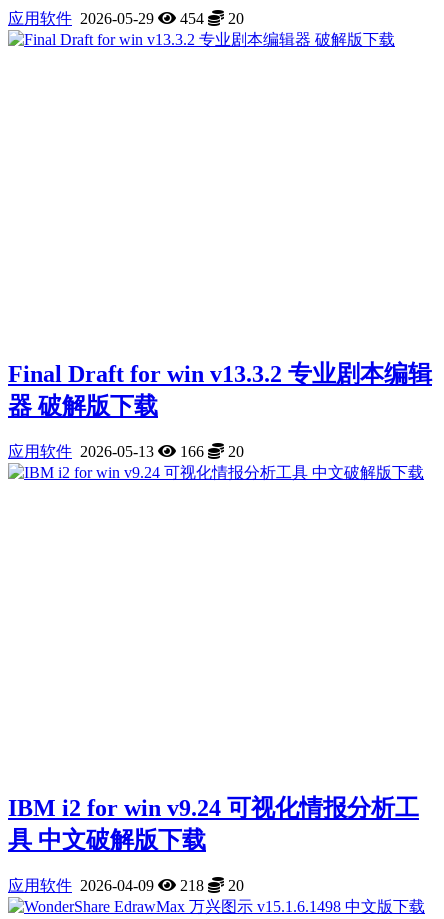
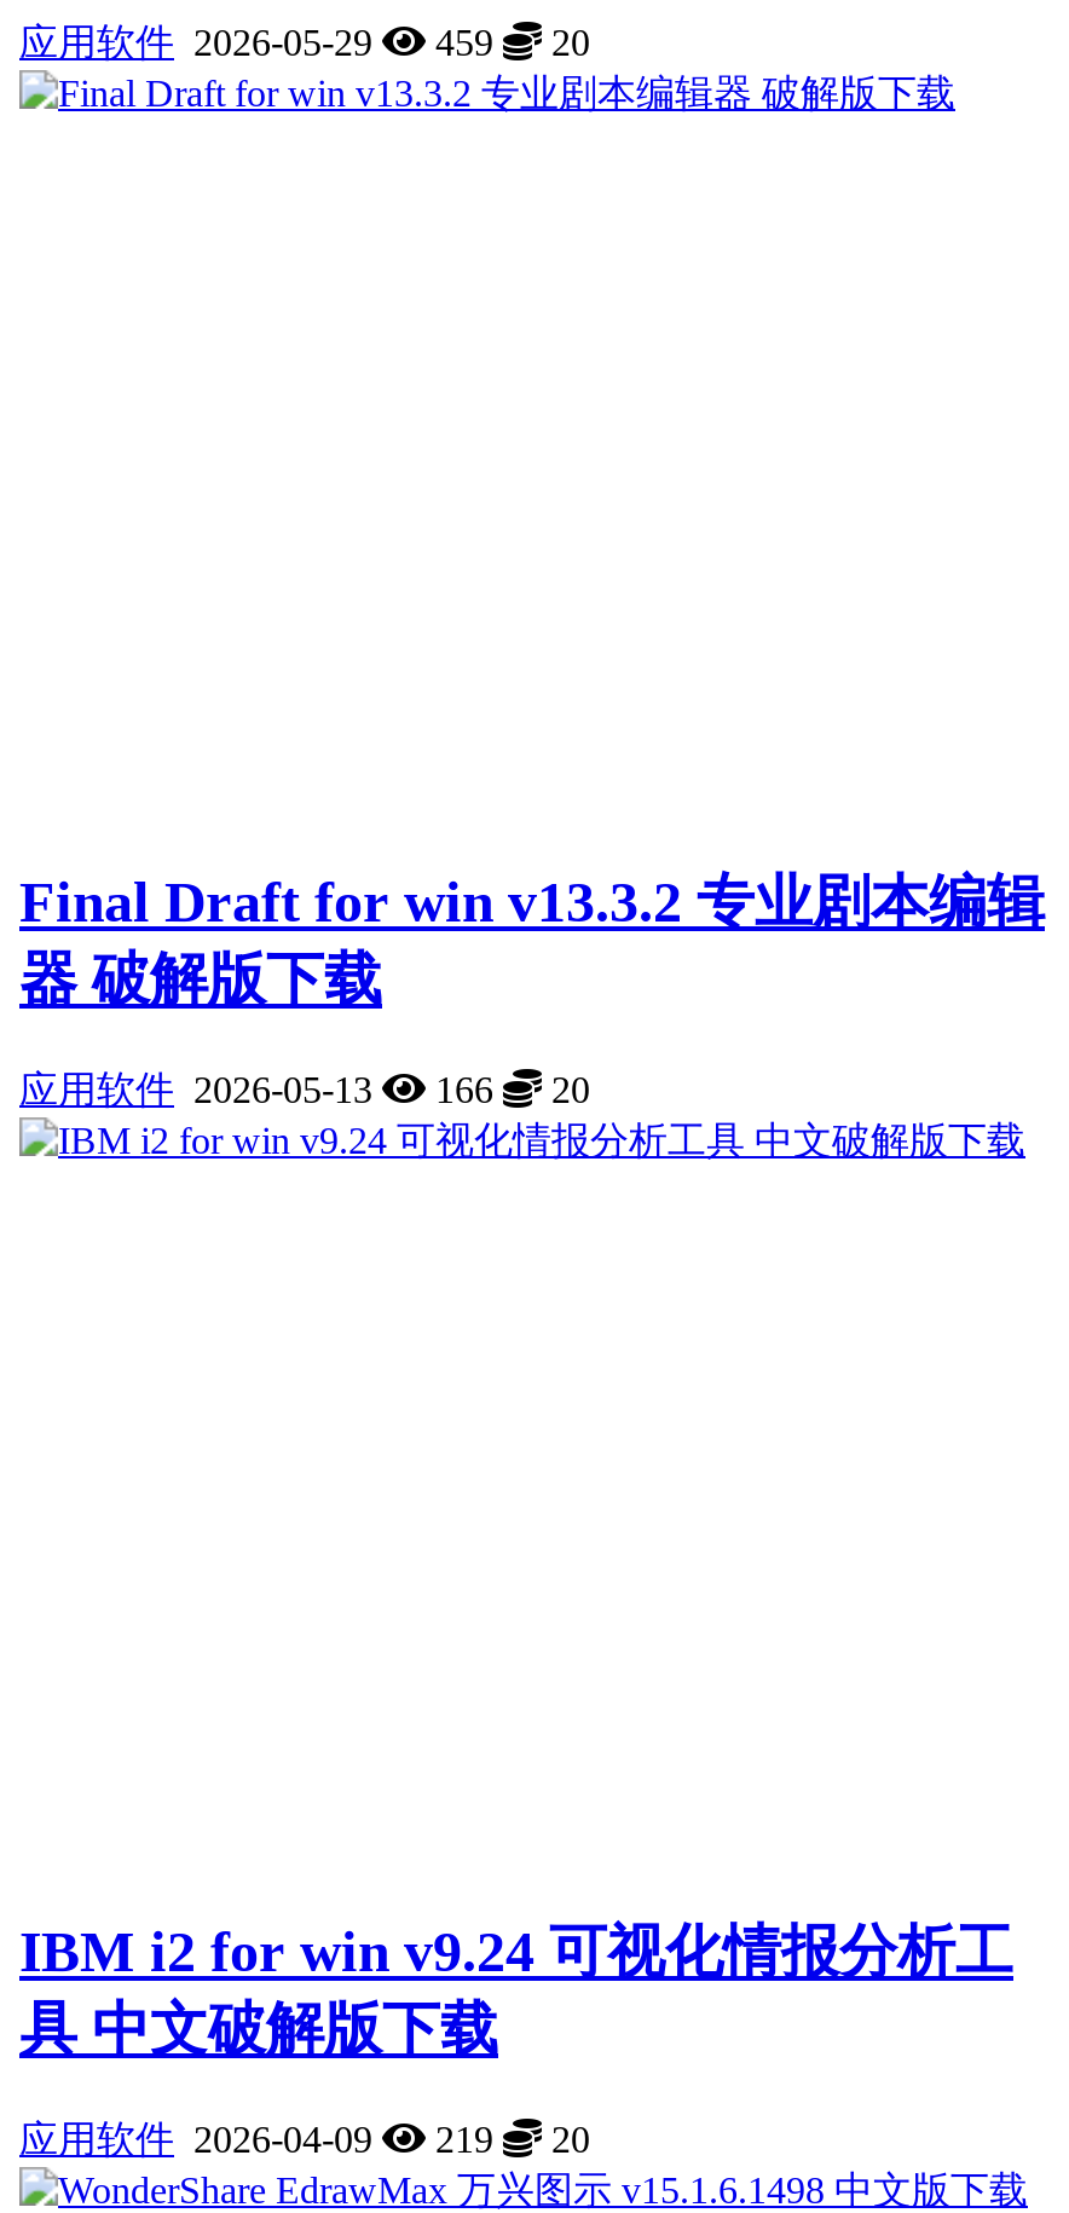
[8,9,244,26] 应用软件 2026-05-29 454 20 -> [19,21,590,62] 应用软件 2026-05-29 459 20
[8,877,244,894] 应用软件 2026-04-09 218 20 -> [19,2119,590,2160] 应用软件 2026-04-09 219 20

